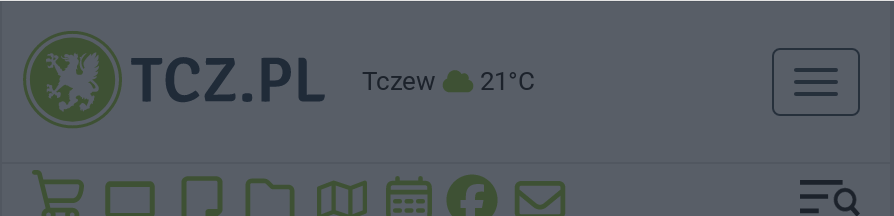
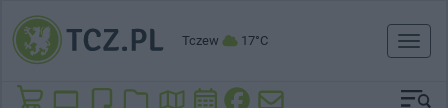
[362,66,534,96] Tczew 21°C -> [182,33,268,48] Tczew 17°C

